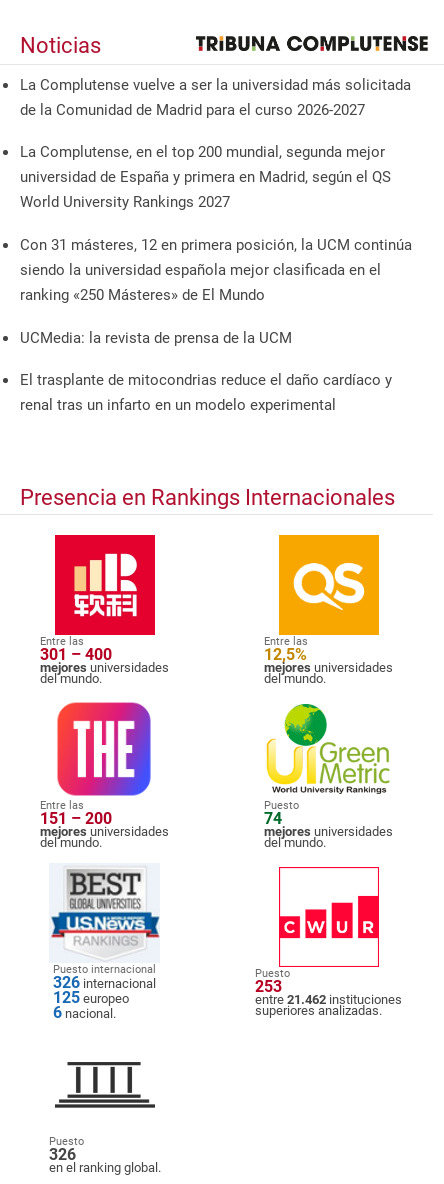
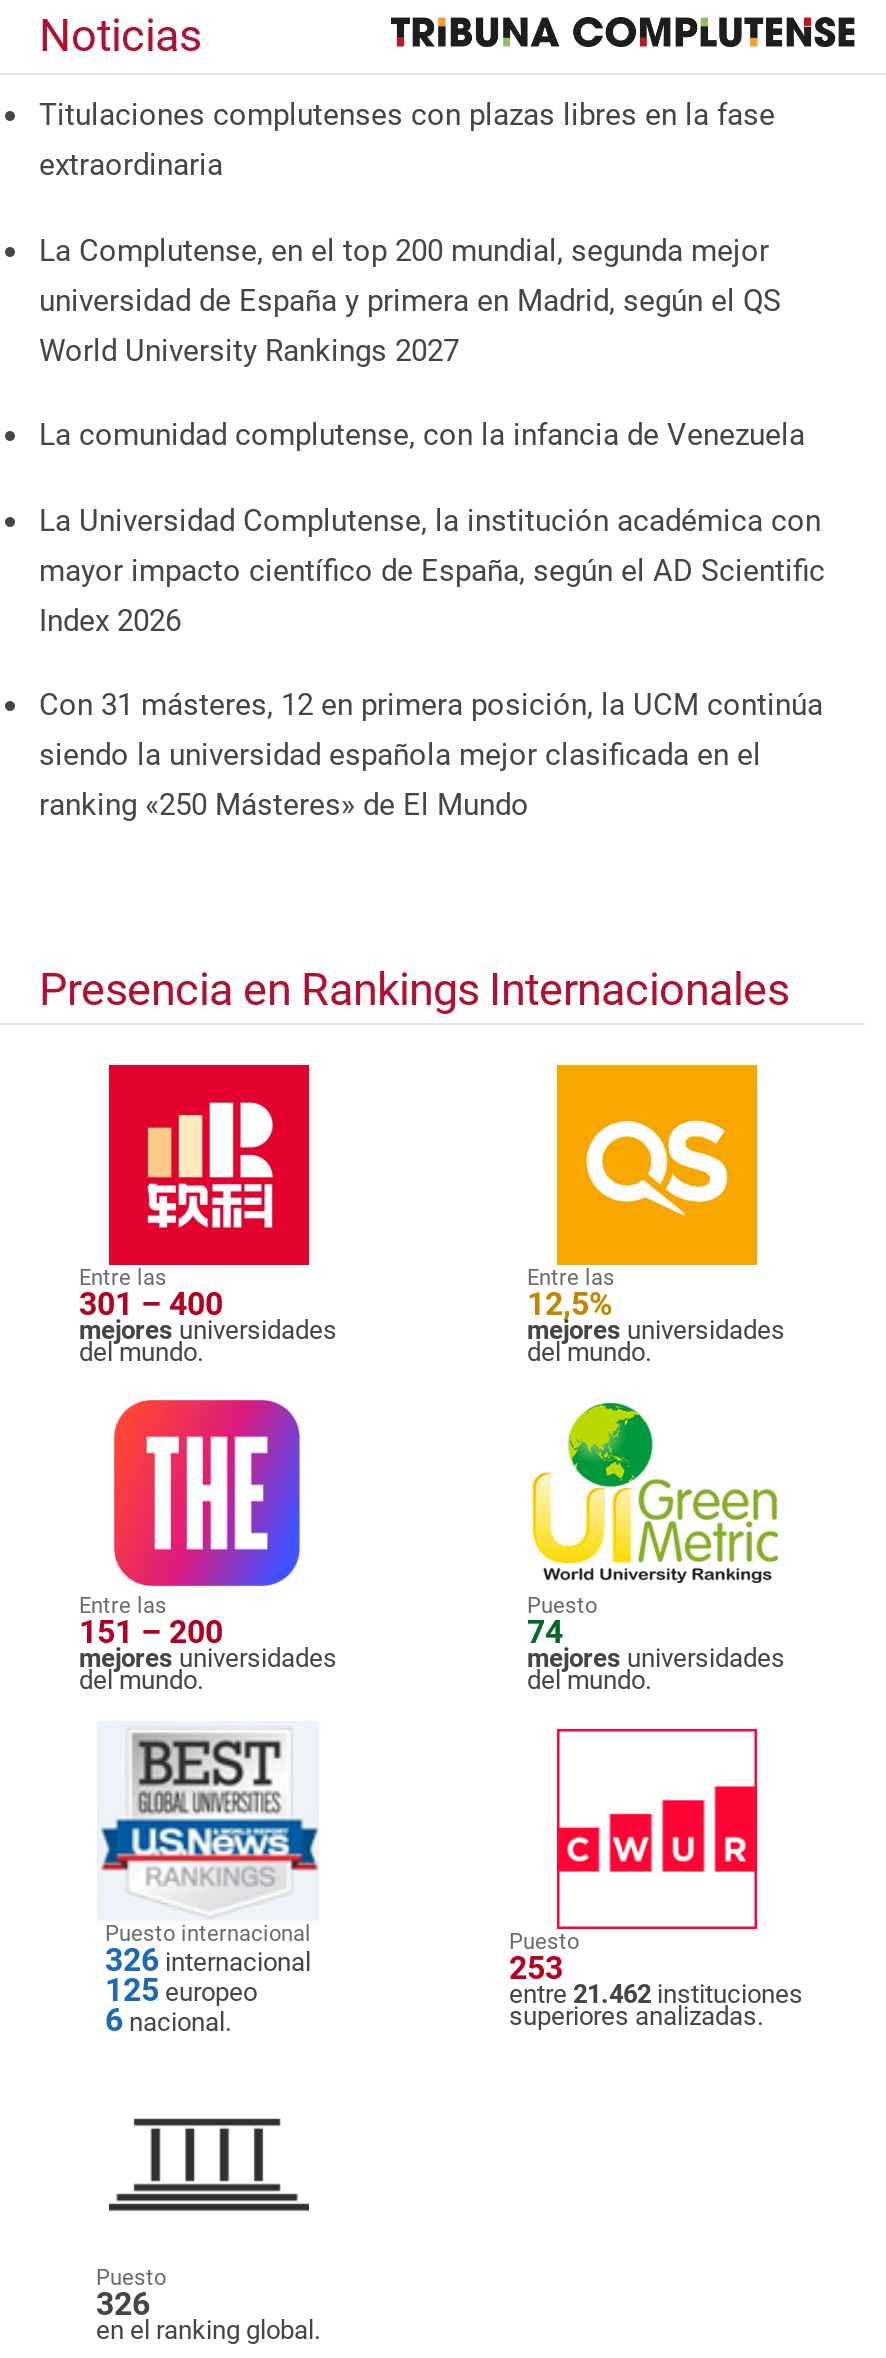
[20,76,411,119] La Complutense vuelve a ser la universidad más solicitada | de la Comunidad de Madrid para el curso 2026-2027 -> [39,97,775,183] Titulaciones complutenses con plazas libres en la fase | extraordinaria
none -> [39,417,825,638] La comunidad complutense, con la infancia de Venezuela | La Universidad Complutense, la institución académica con | mayor impacto científico de España, según el AD Scientific | Index 2026
moved [20,236,412,304] -> [39,687,823,823]: Con 31 másteres, 12 en primera posición, la UCM continúa | siendo la universidad española mejor clasificada en el | ranking «250 Másteres» de El Mundo
[20,329,392,414] UCMedia: la revista de prensa de la UCM | El trasplante de mitocondrias reduce el daño cardíaco y | renal tras un infarto en un modelo experimental -> none

